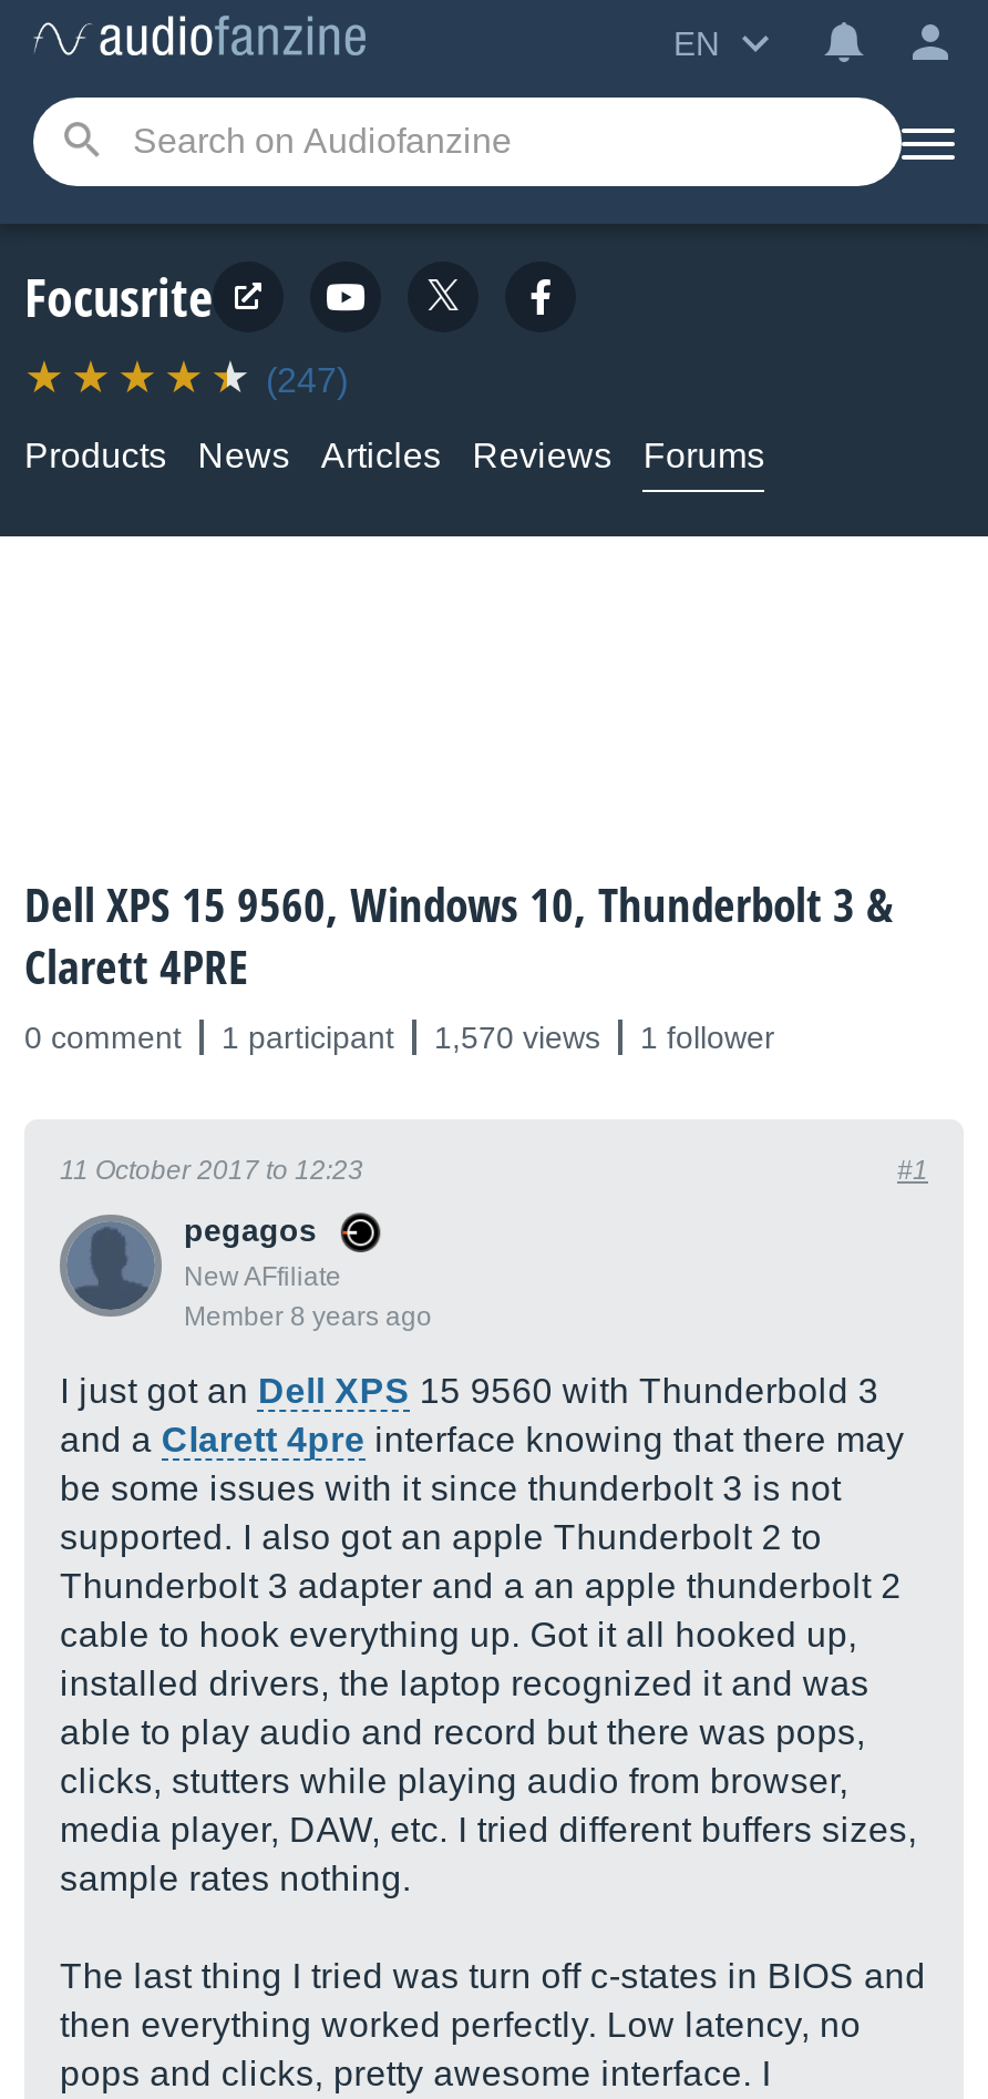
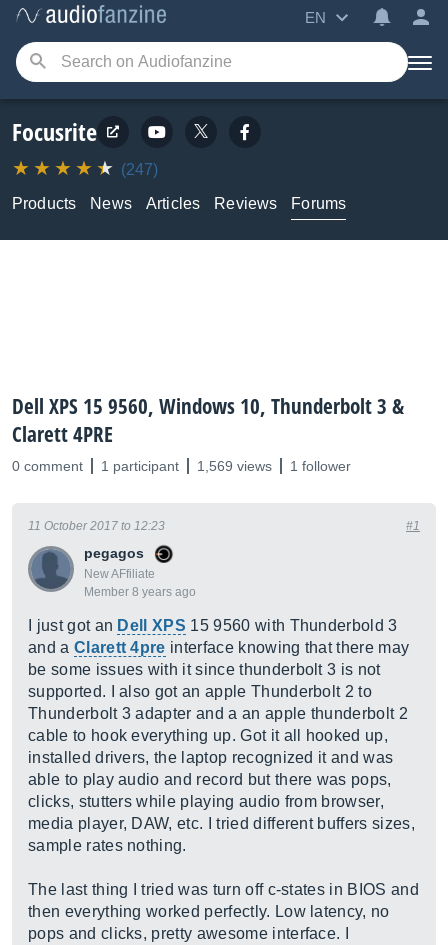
[24,1020,775,1055] 0 comment 1 participant 1,570 views 1 follower -> [12,458,351,474] 0 comment 1 participant 1,569 views 1 follower

